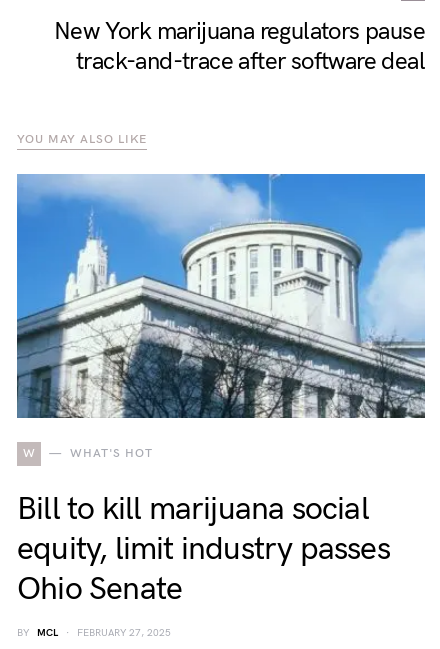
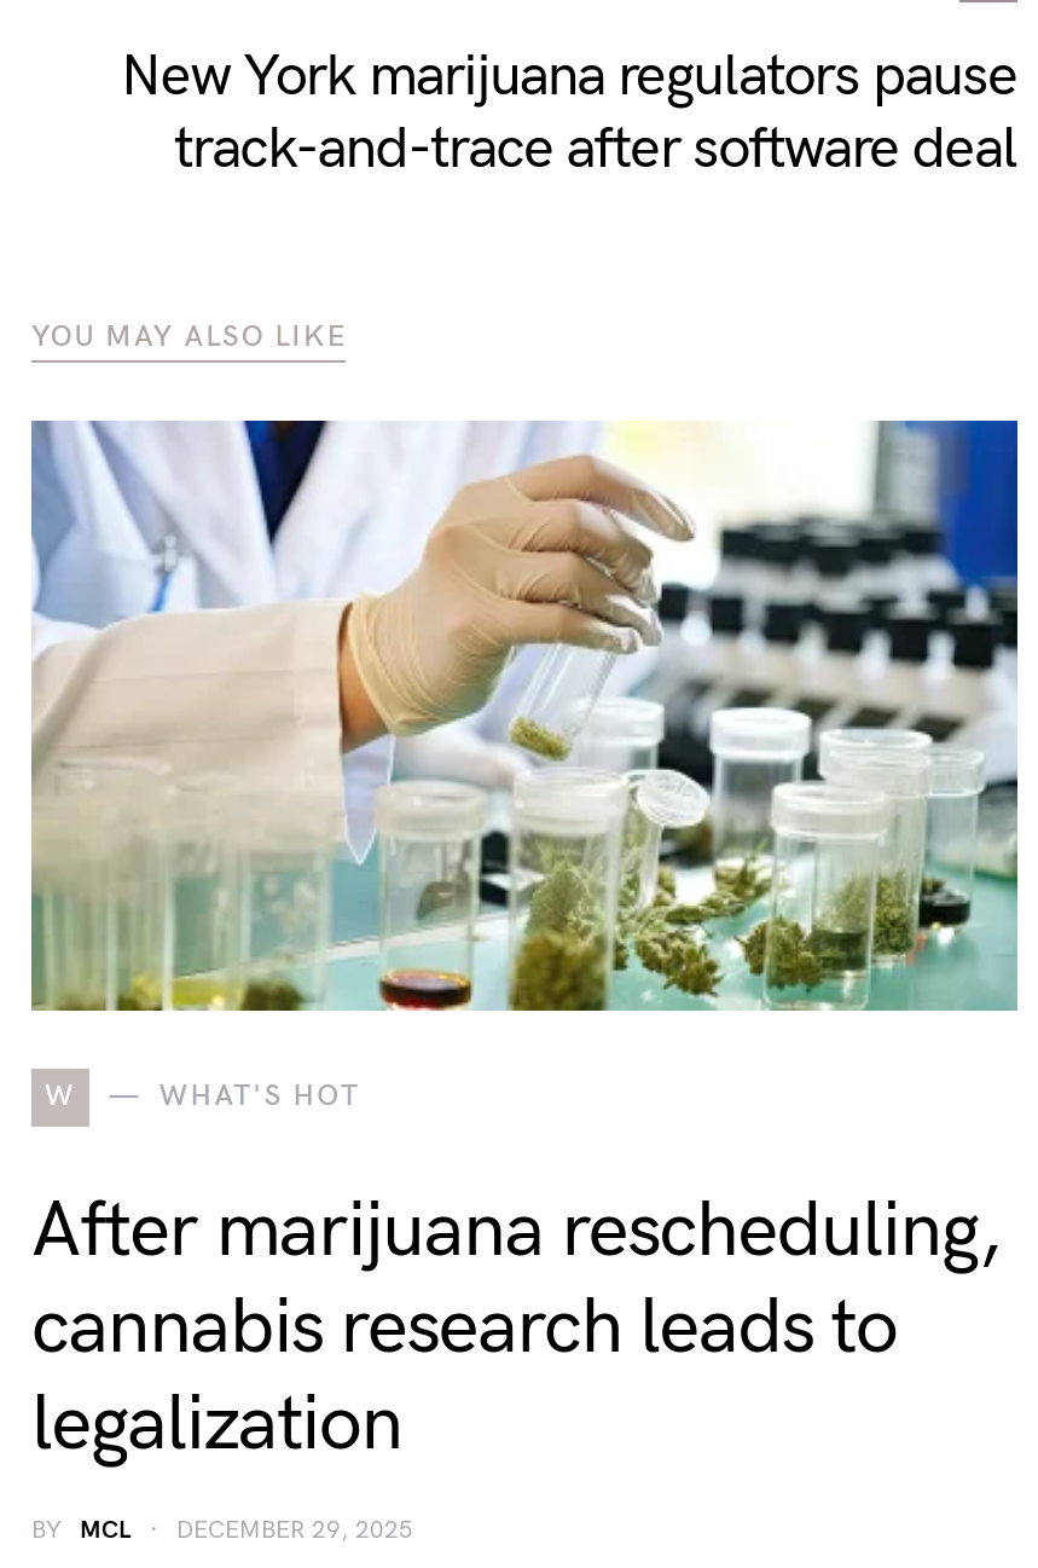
[16,173,426,419] [image] -> [29,418,1020,1013] [image]
[17,490,390,609] Bill to kill marijuana social | equity, limit industry passes | Ohio Senate -> [31,1185,1000,1472] After marijuana rescheduling, | cannabis research leads to | legalization
[17,627,171,639] BY MCL FEBRUARY 27, 2025 -> [31,1516,413,1545] BY MCL DECEMBER 29, 2025

